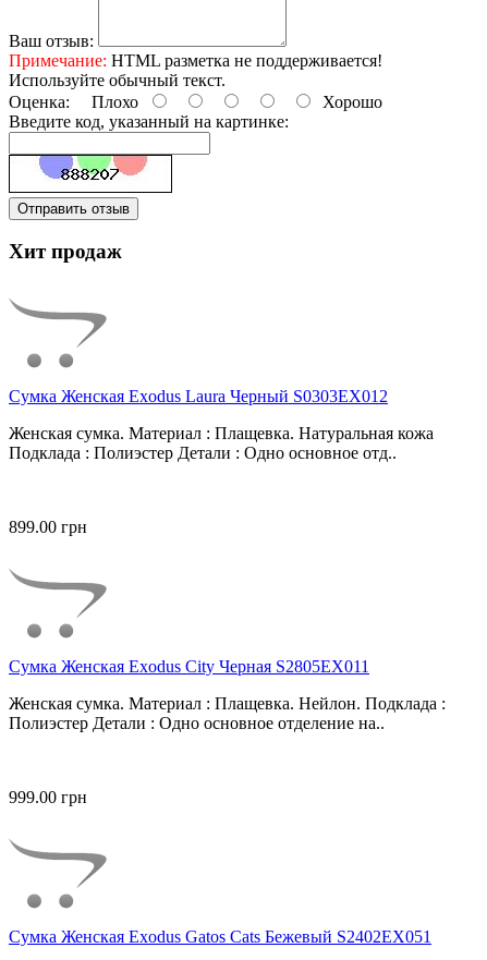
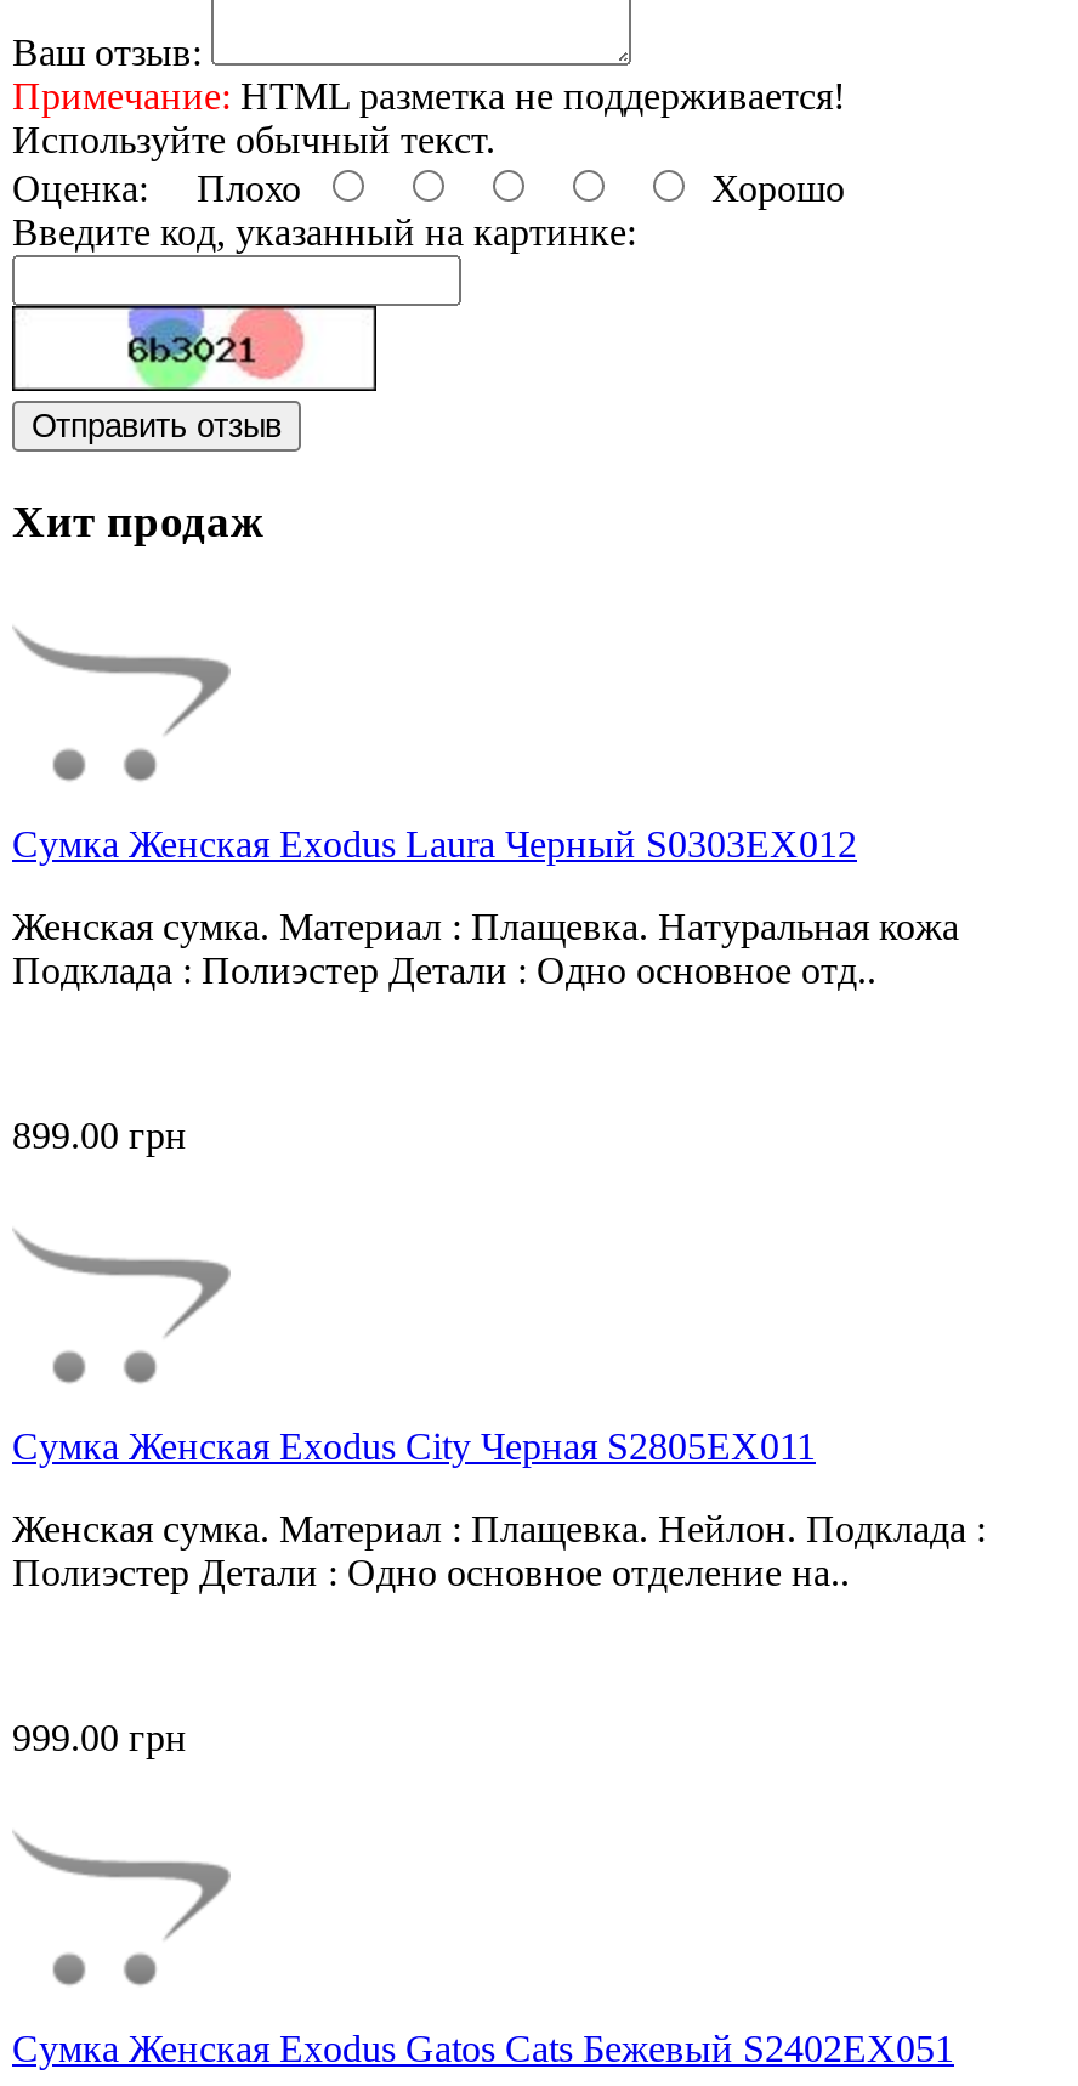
[38,154,148,193] [image] -> [80,304,320,391] [image]

